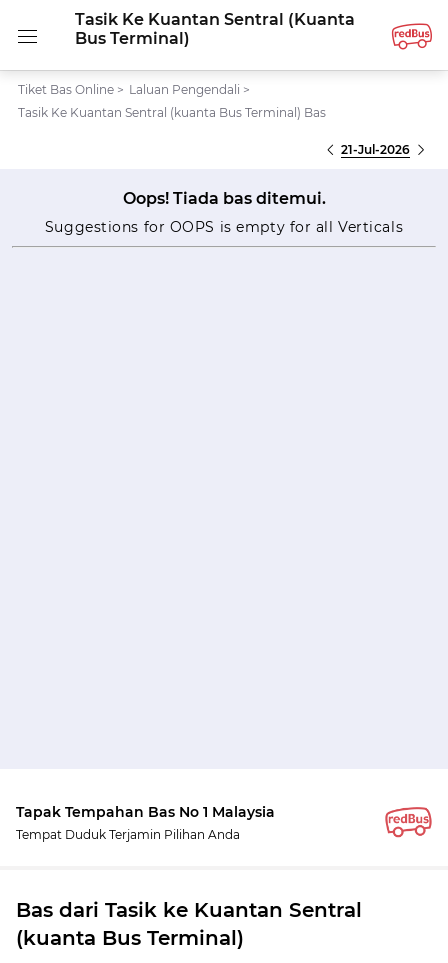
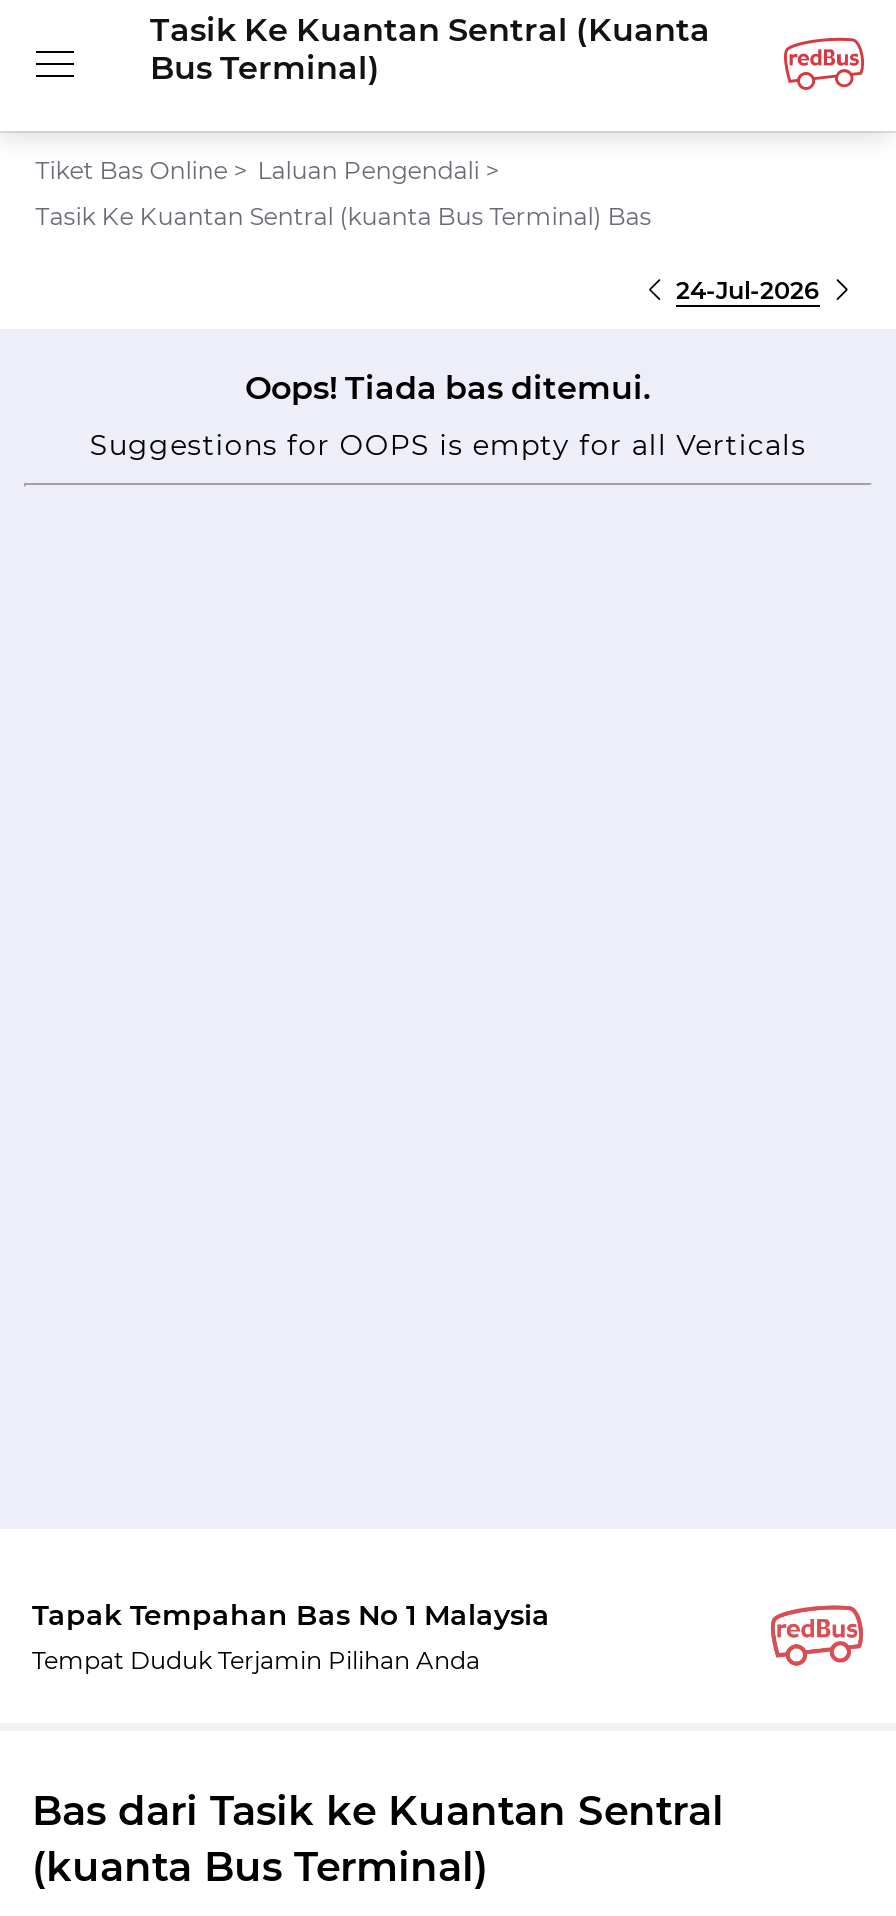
[341,142,410,157] 21-Jul-2026 -> [676,275,820,305] 24-Jul-2026

